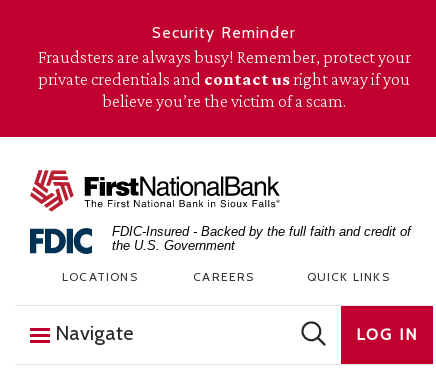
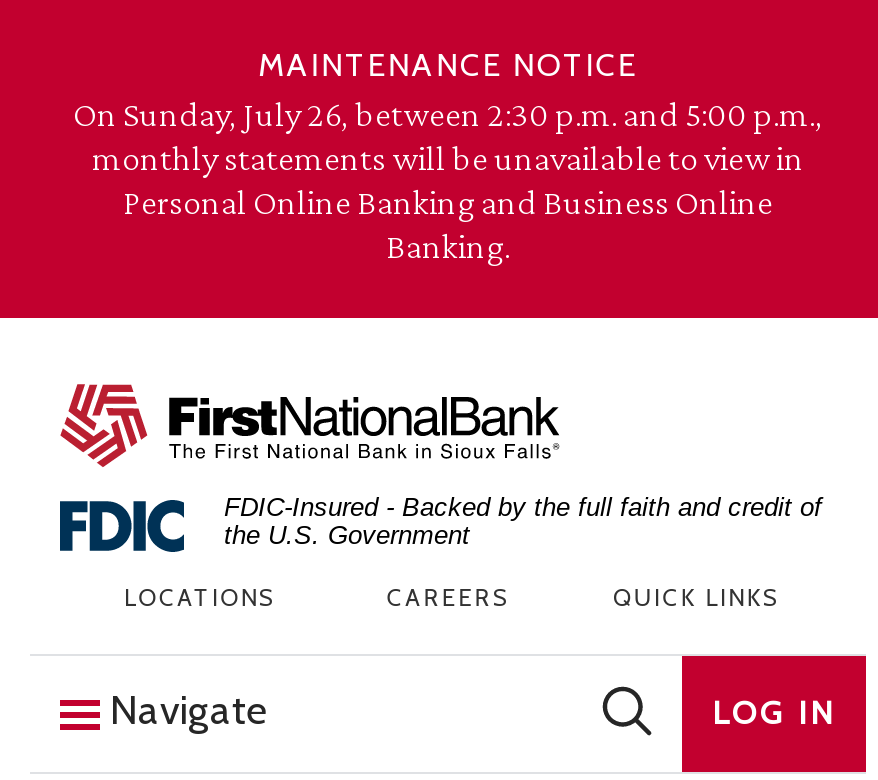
[37,23,410,111] Security Reminder | Fraudsters are always busy! Remember, protect your | private credentials and contact us right away if you | believe you’re the victim of a scam. -> [73,46,823,266] MAINTENANCE NOTICE | On Sunday, July 26, between 2:30 p.m. and 5:00 p.m., | monthly statements will be unavailable to view in | Personal Online Banking and Business Online | Banking.

